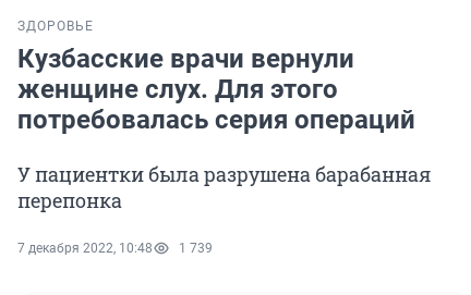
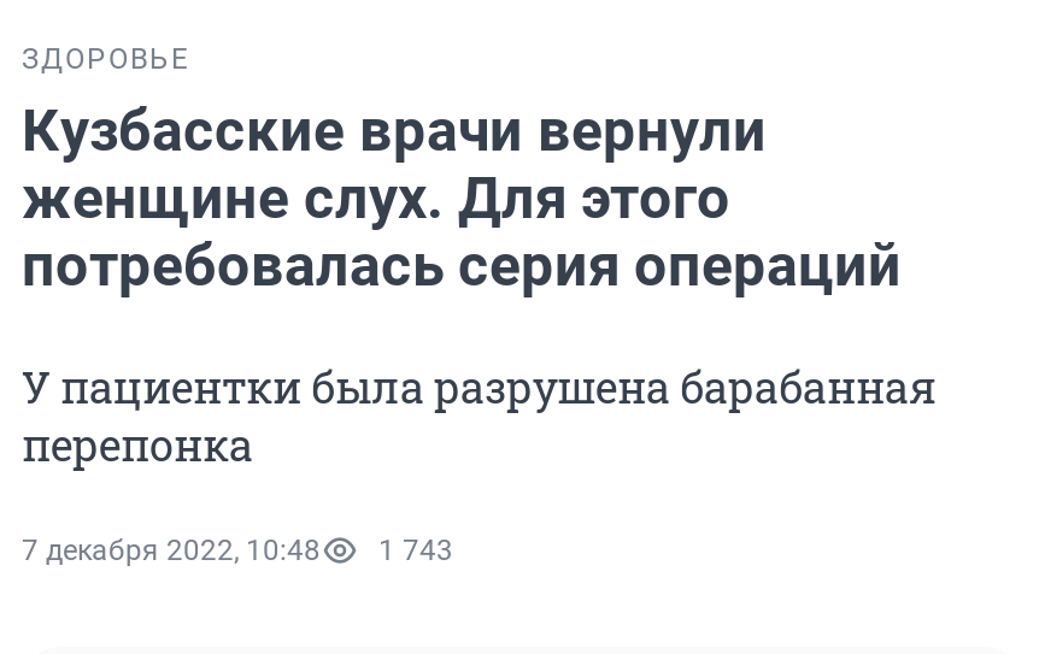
[17,241,213,256] 7 декабря 2022, 10:48 1 739 -> [22,534,453,568] 7 декабря 2022, 10:48 1 743

